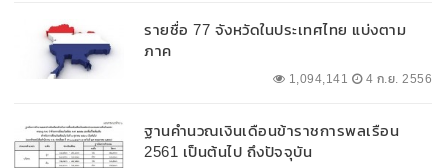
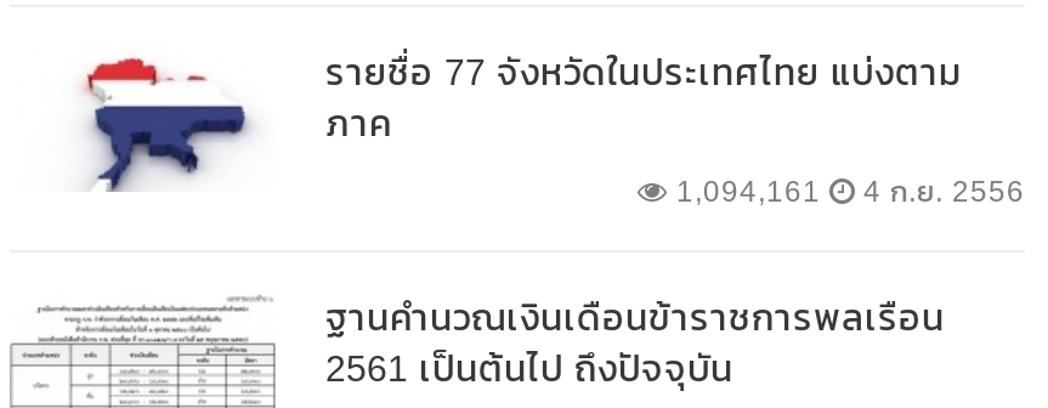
[285,70,432,88] 1,094,141 4 ก.ย. 2556 -> [668,169,1025,213] 1,094,161 4 ก.ย. 2556

